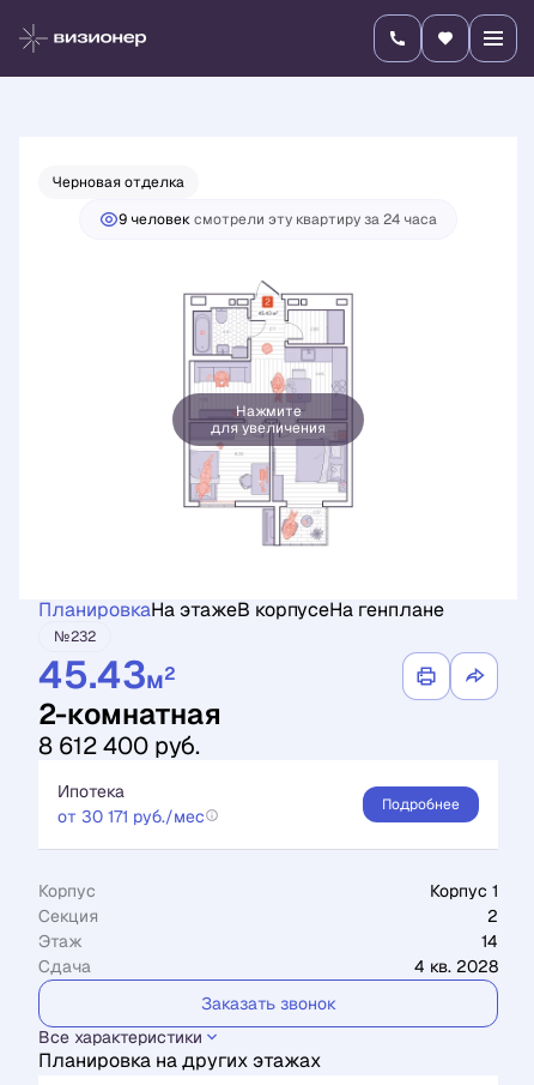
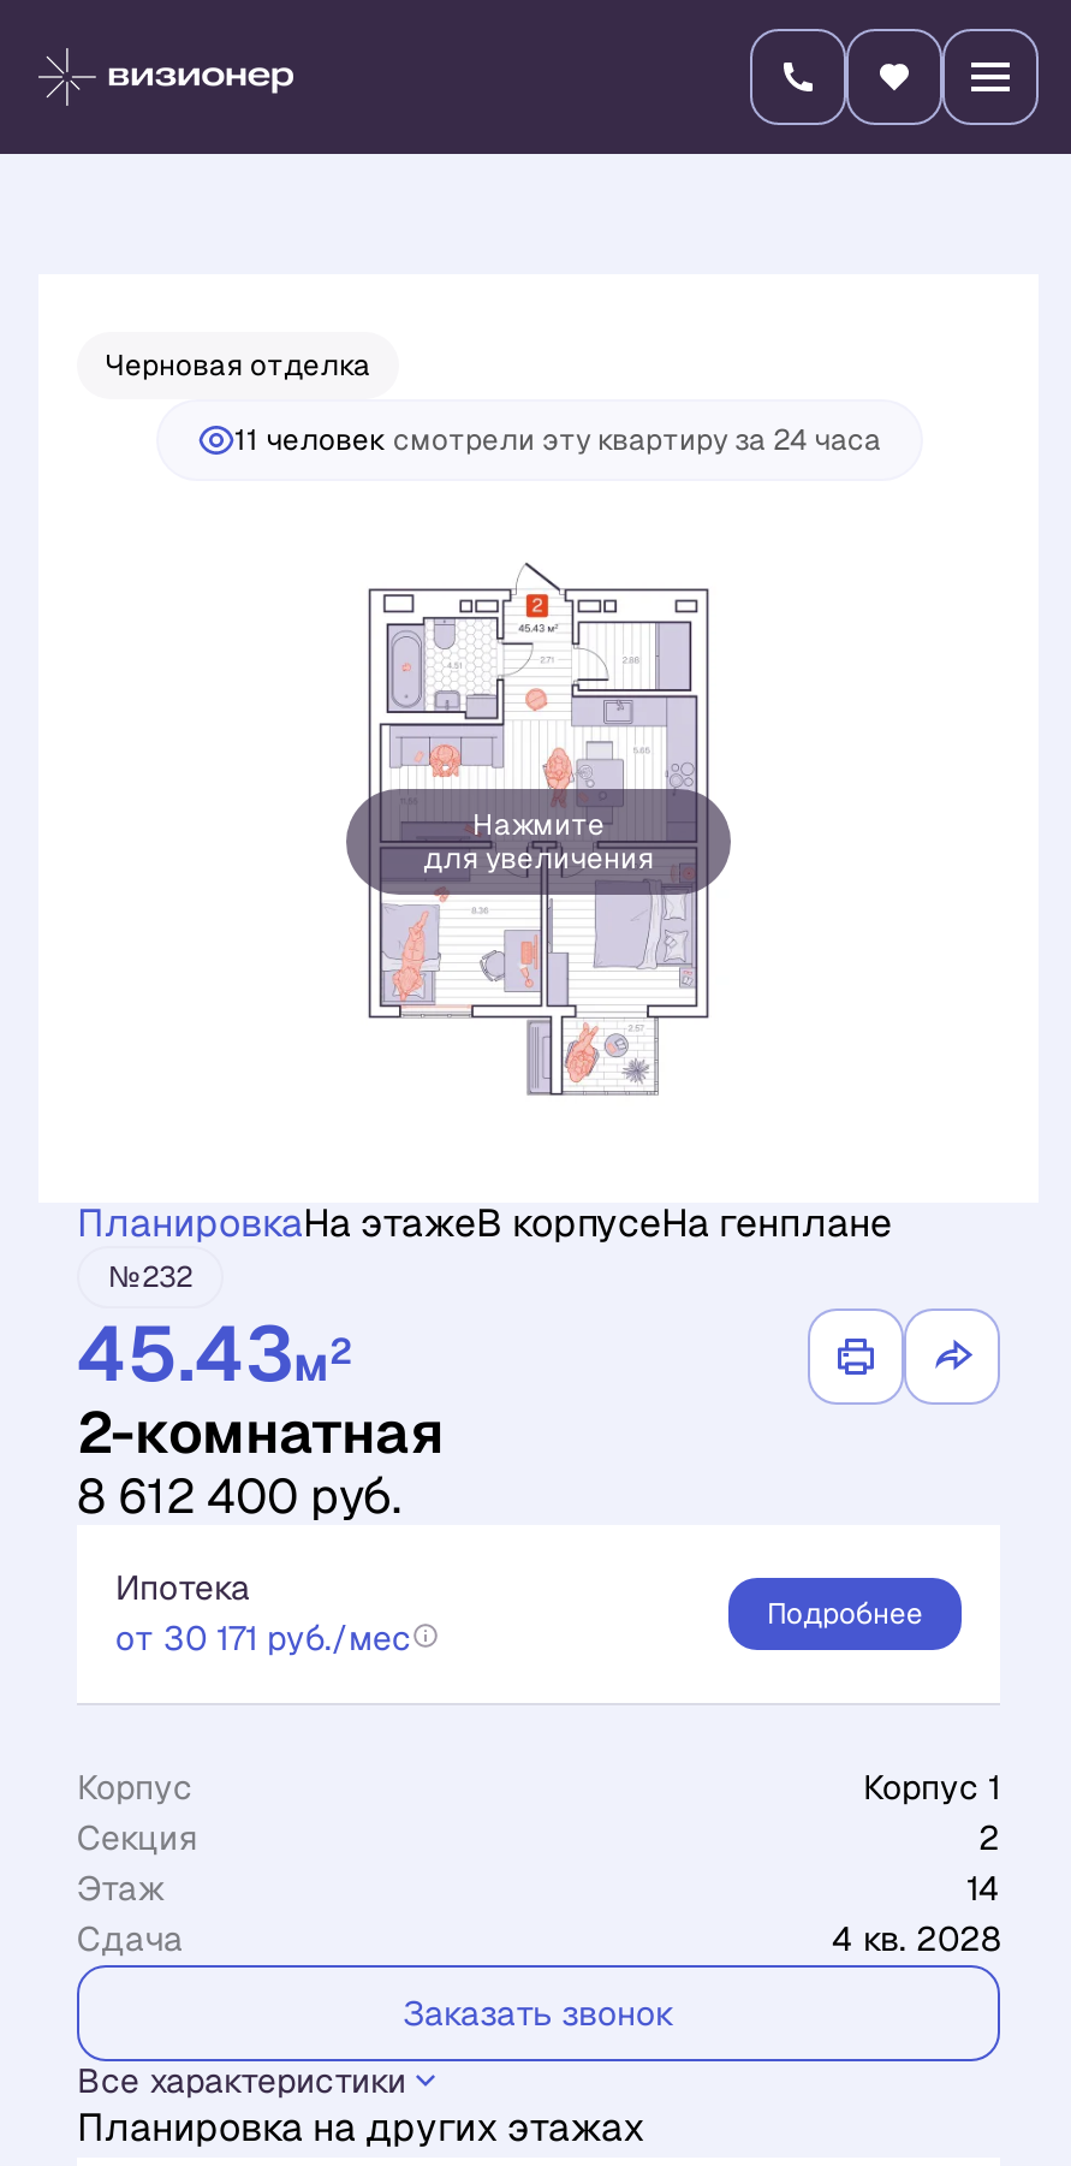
[119,210,437,229] 9 человек смотрели эту квартиру за 24 часа -> [234,421,881,459] 11 человек смотрели эту квартиру за 24 часа

